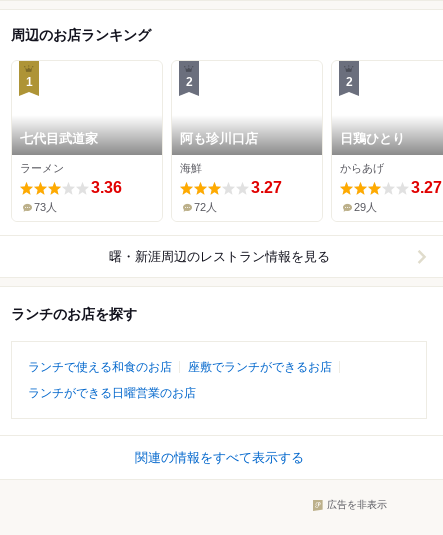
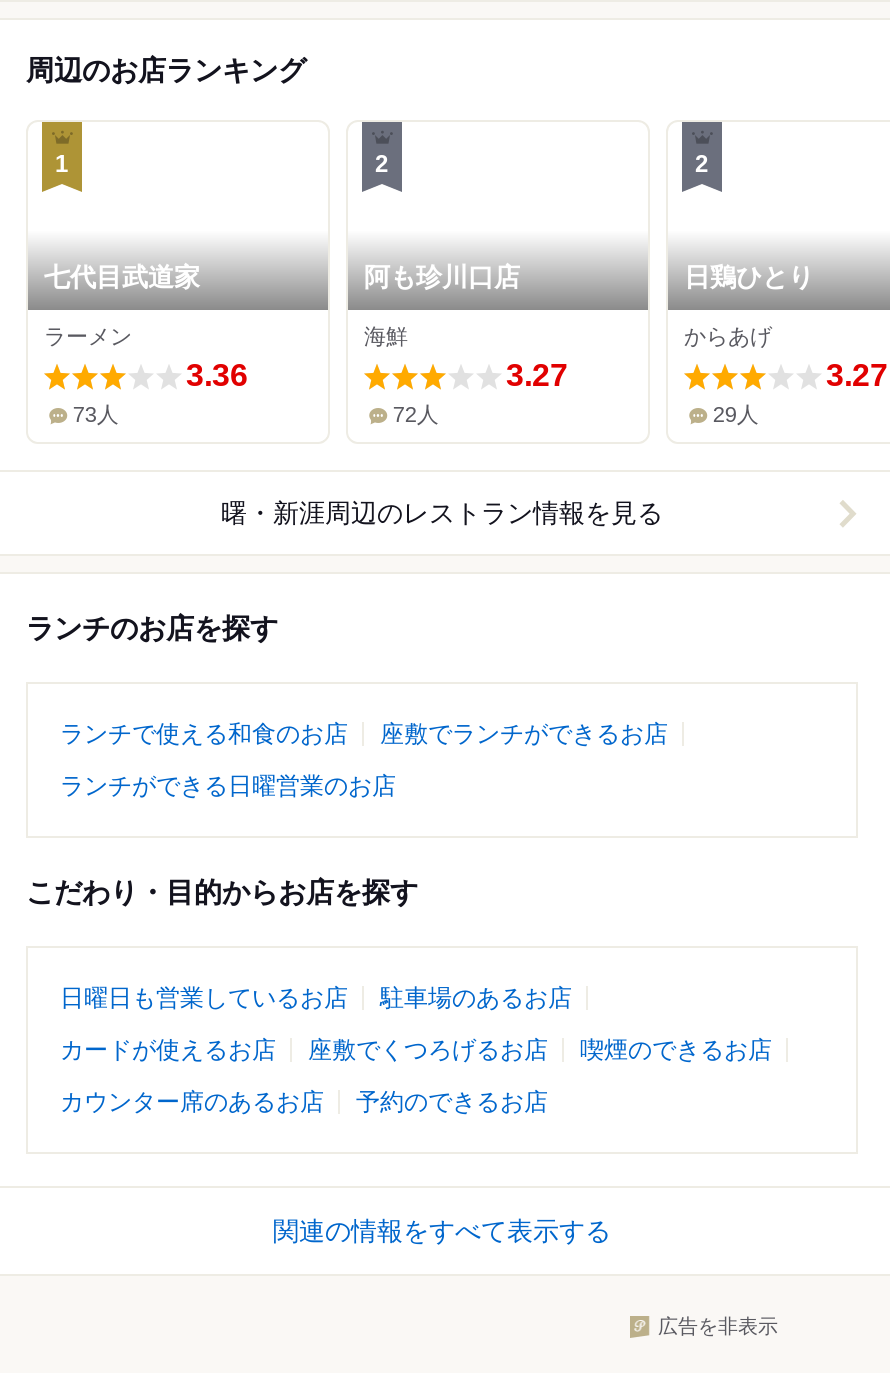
none -> [26,877,772,1117] こだわり・目的からお店を探す | 日曜日も営業しているお店 | 駐車場のあるお店 | カードが使えるお店 | 座敷でくつろげるお店 | 喫煙のできるお店 | カウンター席のあるお店 | 予約のできるお店

